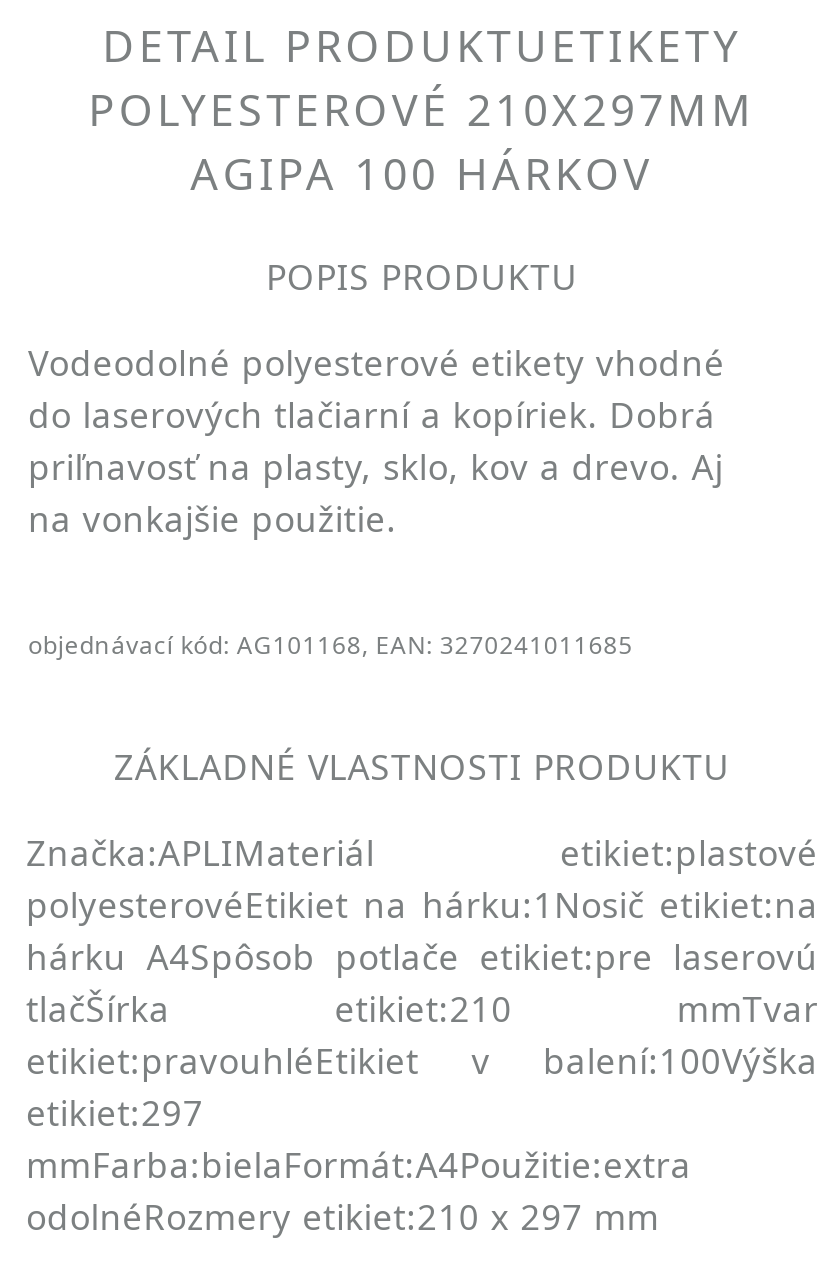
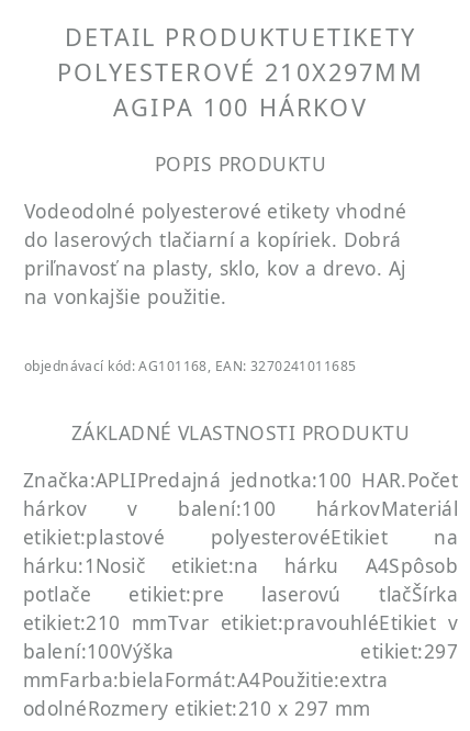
[26,829,818,1137] Značka:APLIMateriál etikiet:plastové | polyesterovéEtikiet na hárku:1 Nosič etikiet:na | hárku A4Spôsob potlače etikiet:pre laserovú | tlačŠírka etikiet:210 mmTvar | etikiet:pravouhléEtikiet v balení:100Výška | etikiet:297 -> [23,467,458,664] Značka:APLIPredajná jednotka:100 HAR. Počet | hárkov v balení:100 hárkovMateriál | etikiet:plastové polyesterovéEtikiet na | hárku:1 Nosič etikiet:na hárku A4Spôsob | potlače etikiet:pre laserovú tlačŠírka | etikiet:210 mmTvar etikiet:pravouhléEtikiet v | balení:100Výška etikiet:297

